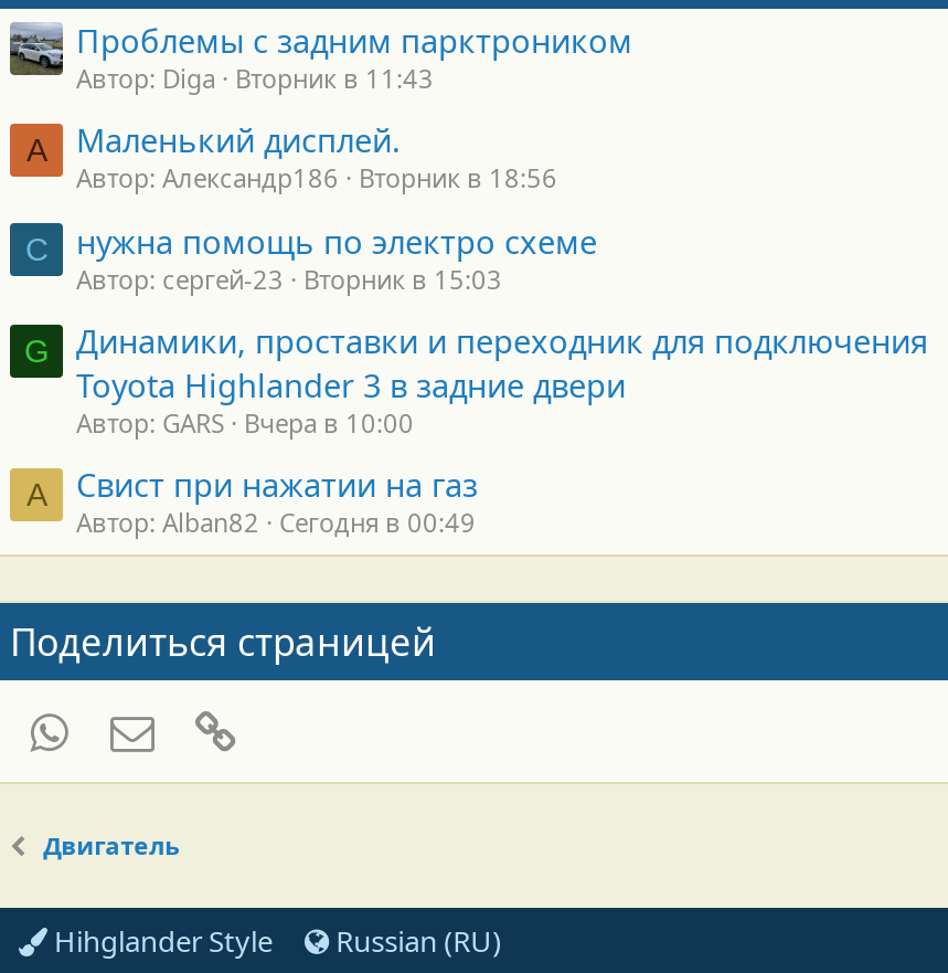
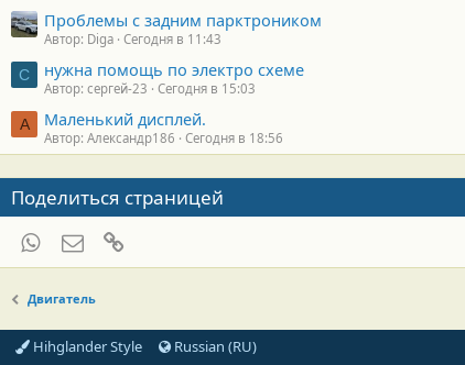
[76,61,557,194] Автор: Diga Вторник в 11:43 | Автор: Александр186 Вторник в 18:56 -> [44,30,221,47] Автор: Diga Сегодня в 11:43
moved [26,117,401,167] -> [19,108,206,133]: А | Маленький дисплей.
[24,262,928,539] Автор: сергей-23 Вторник в 15:03 | G | Динамики, проставки и переходник для подключения | Toyota Highlander 3 в задние двери | Автор: GARS Вчера в 10:00 | A | Свист при нажатии на газ | Автор: Alban82 Сегодня в 00:49 -> [44,80,283,147] Автор: сергей-23 Сегодня в 15:03 | Автор: Александр186 Сегодня в 18:56

